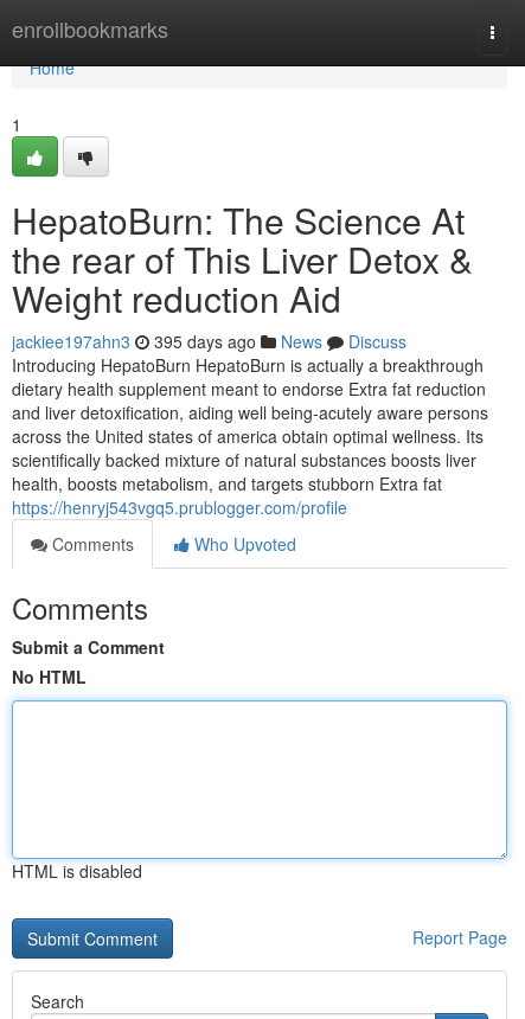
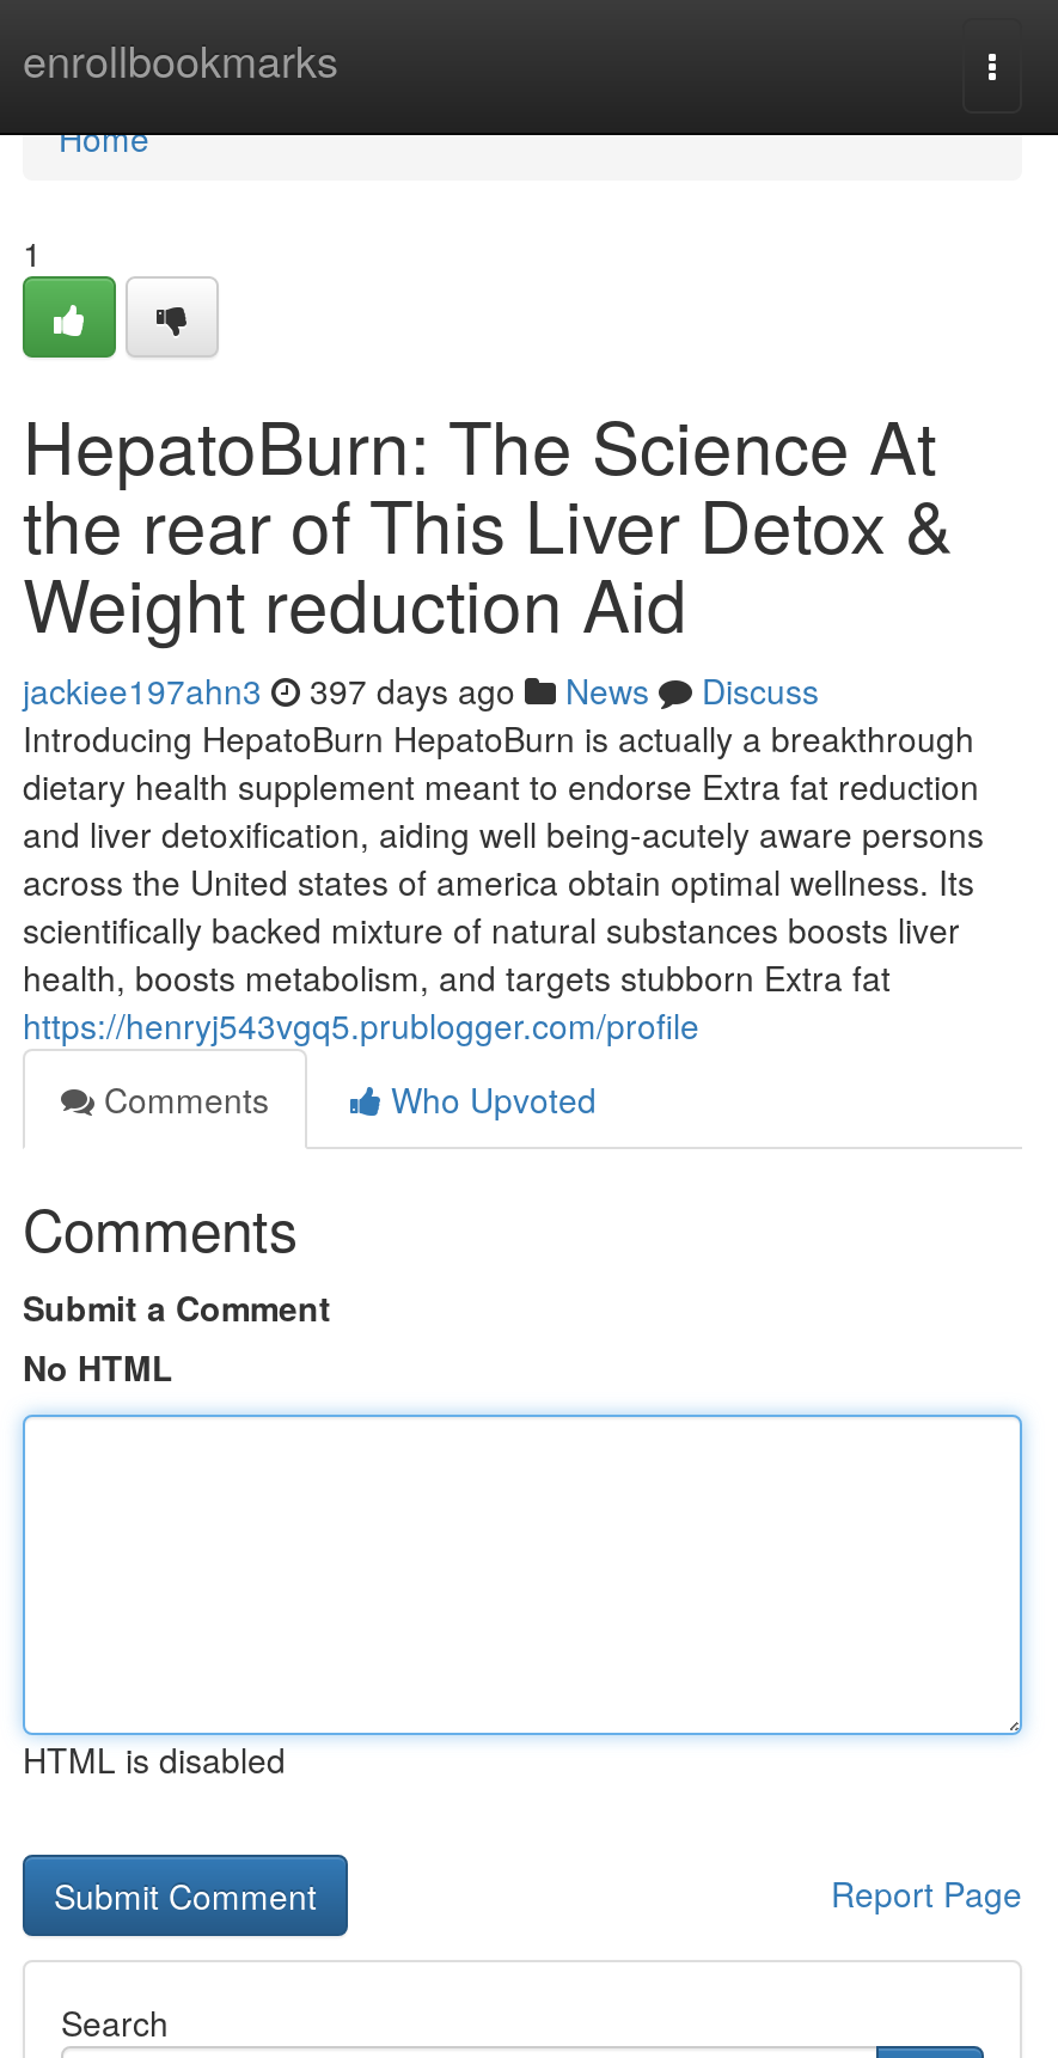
[12,329,406,353] jackiee197ahn3 395 days ago News Discuss -> [23,666,819,714] jackiee197ahn3 397 days ago News Discuss

